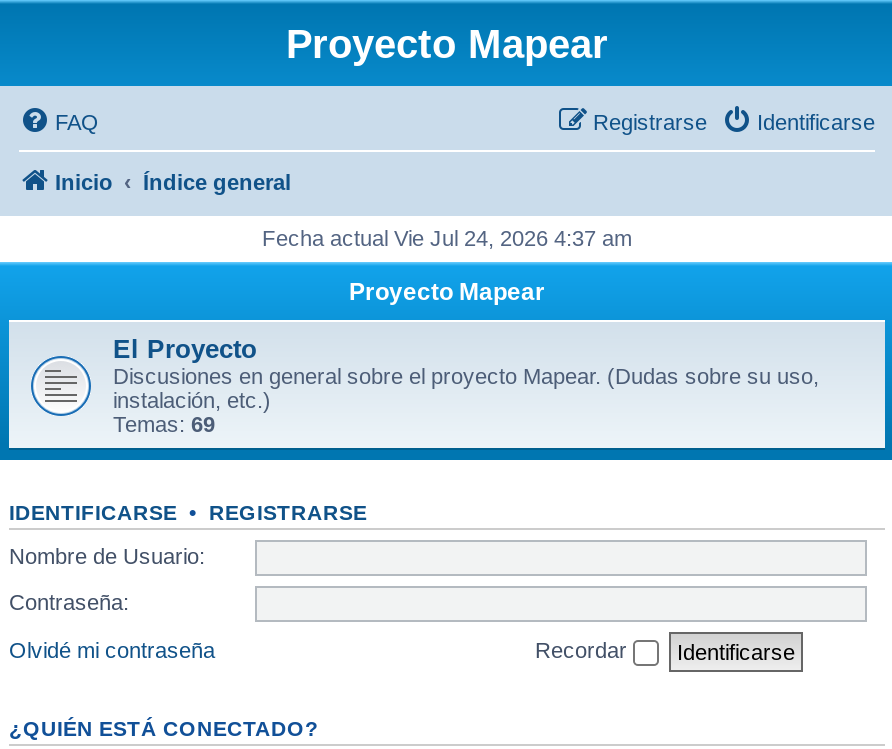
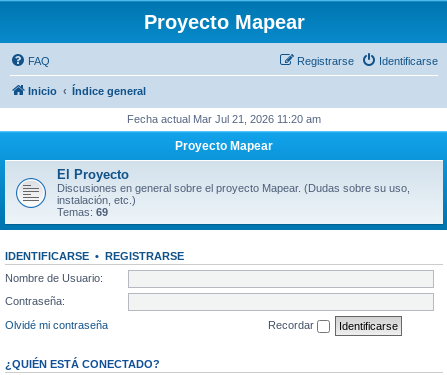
[262,226,632,250] Fecha actual Vie Jul 24, 2026 4:37 am -> [127,113,321,125] Fecha actual Mar Jul 21, 2026 11:20 am

